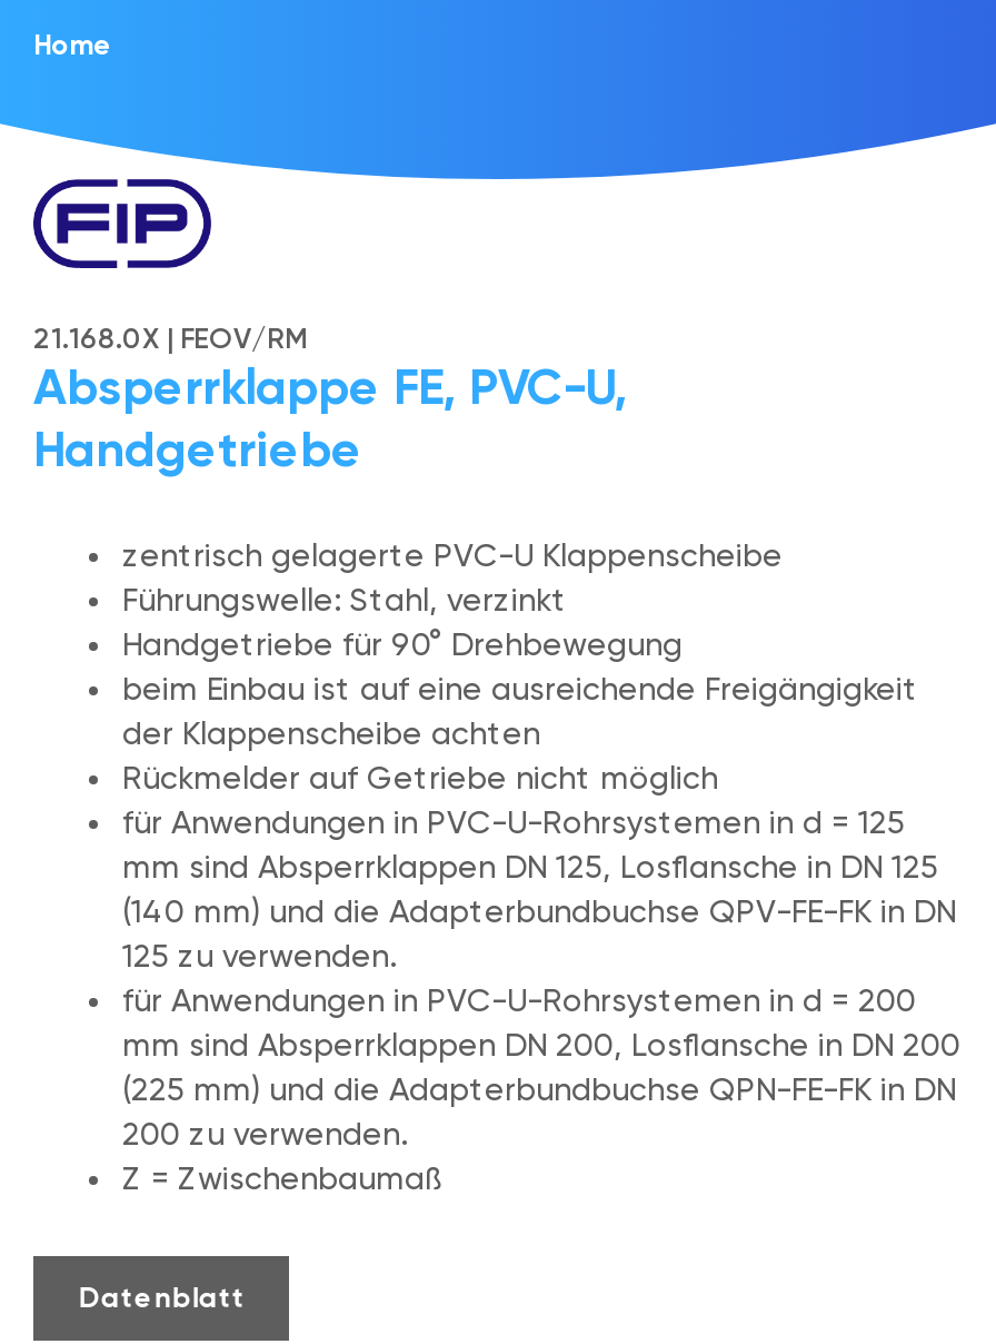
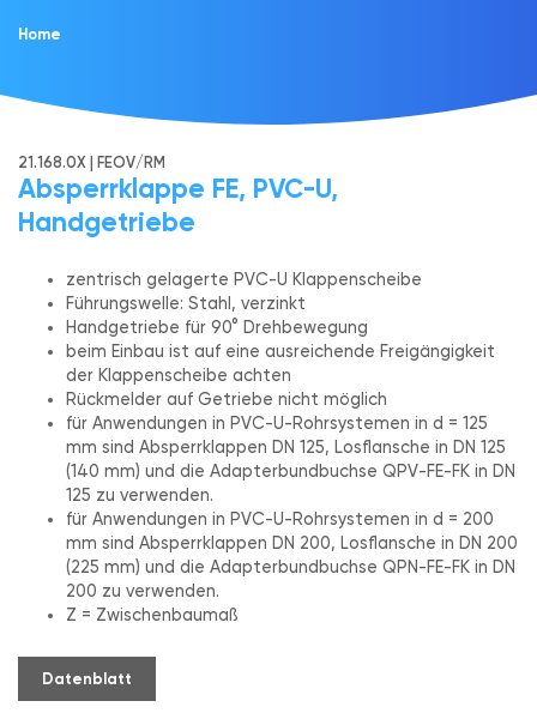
[7,122,989,271] [image] -> [4,78,533,126] [image]

